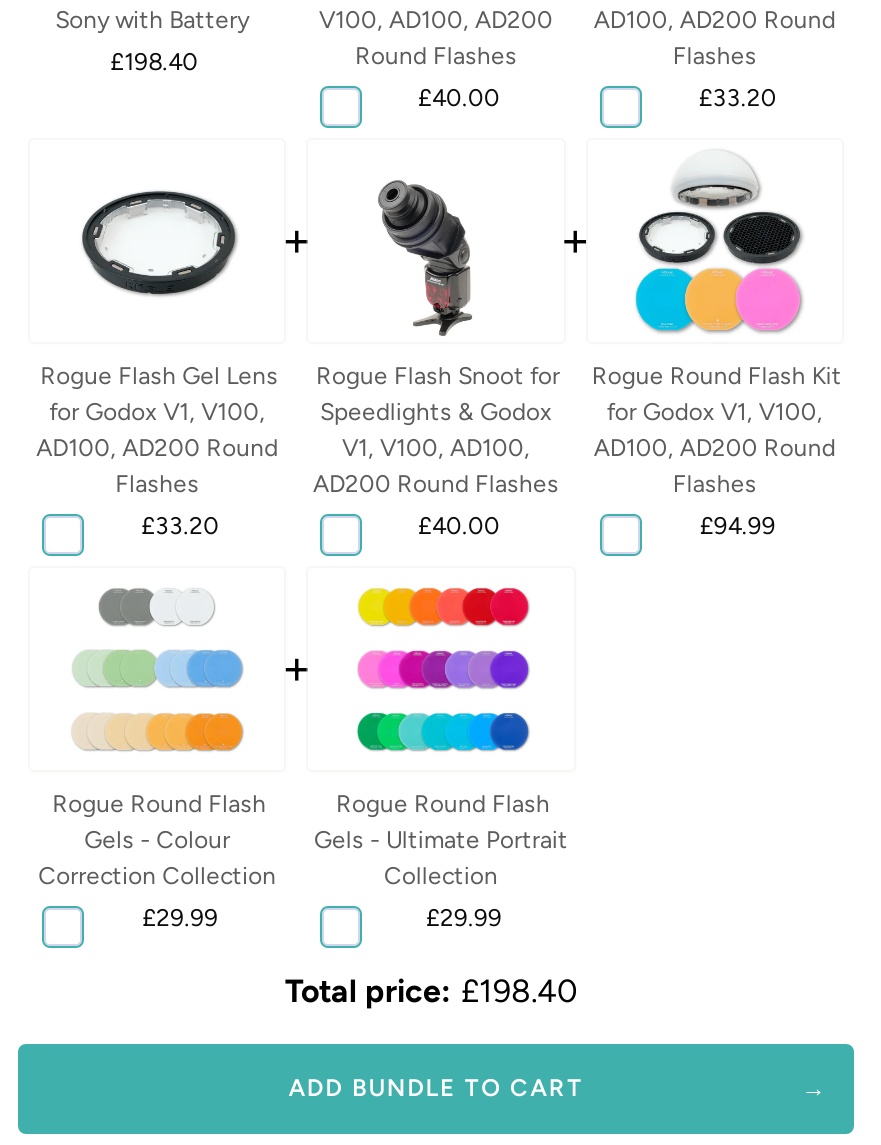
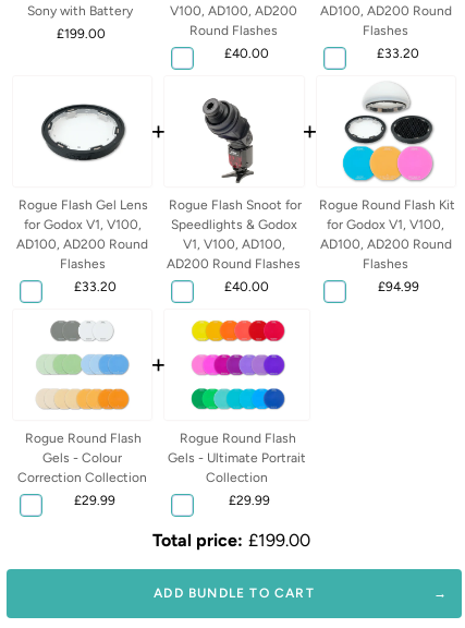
[110,47,198,75] £198.40 -> [56,26,105,41] £199.00
[285,972,577,1010] Total price: £198.40 -> [152,530,310,551] Total price: £199.00

